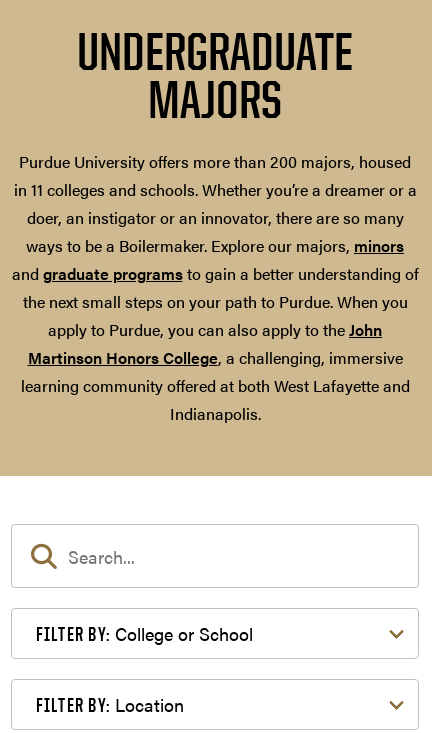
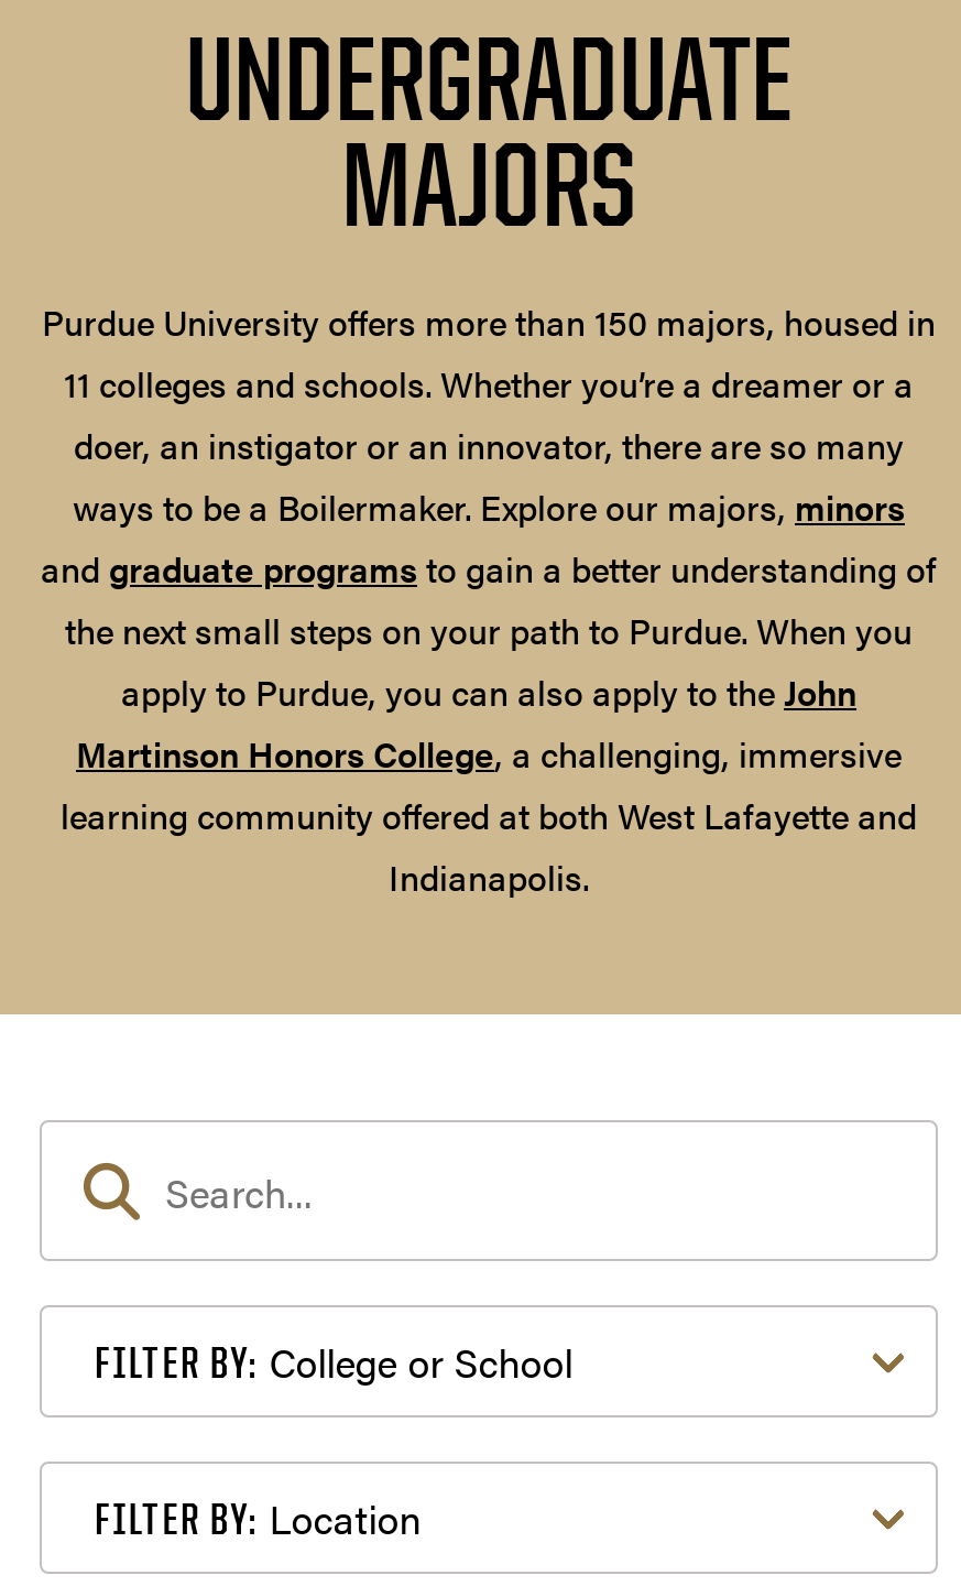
[13,150,416,201] Purdue University offers more than 200 majors, housed | in 11 colleges and schools. Whether you’re a dreamer or a -> [42,297,936,409] Purdue University offers more than 150 majors, housed in | 11 colleges and schools. Whether you’re a dreamer or a

